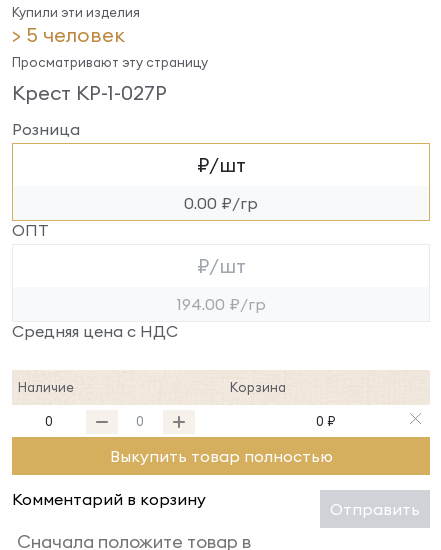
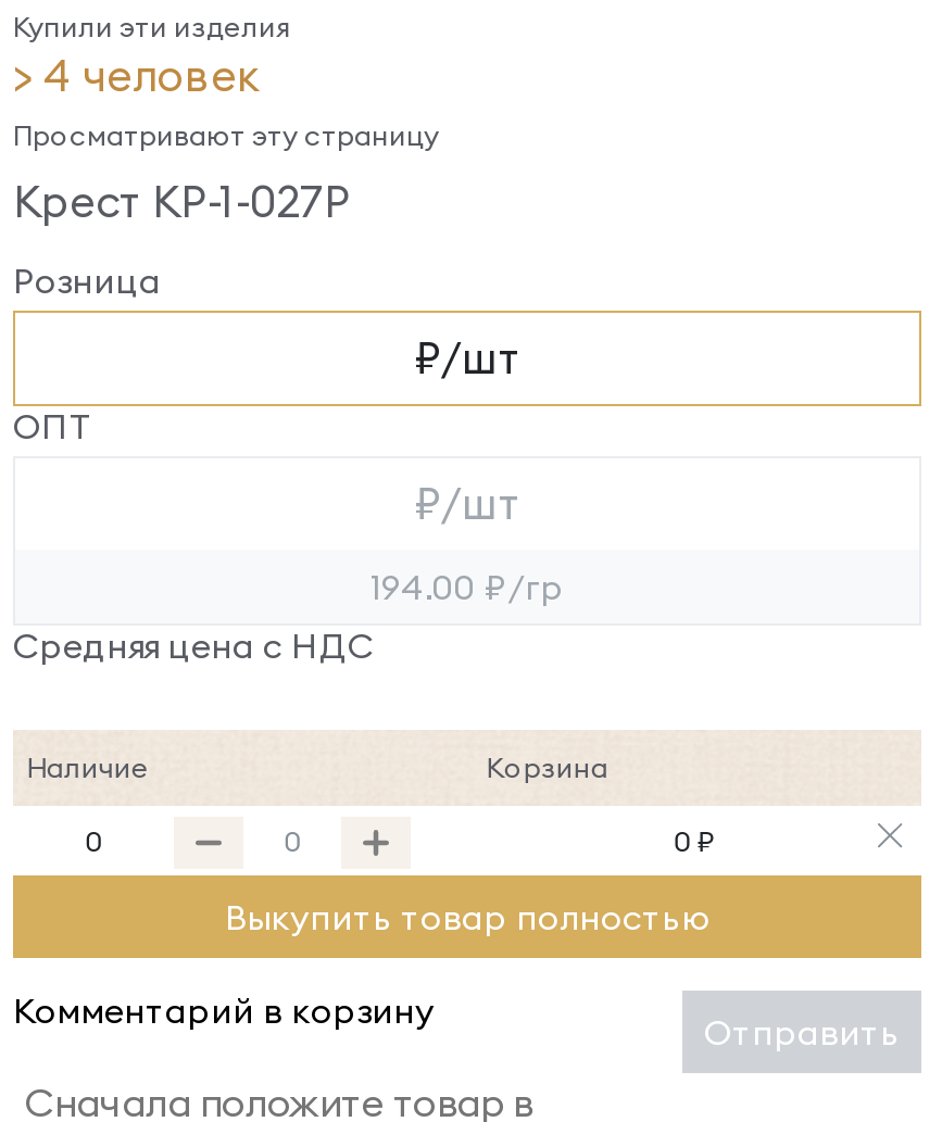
[12,22,125,47] > 5 человек -> [13,48,261,102] > 4 человек
[184,193,258,213] 0.00 ₽/гр -> none

